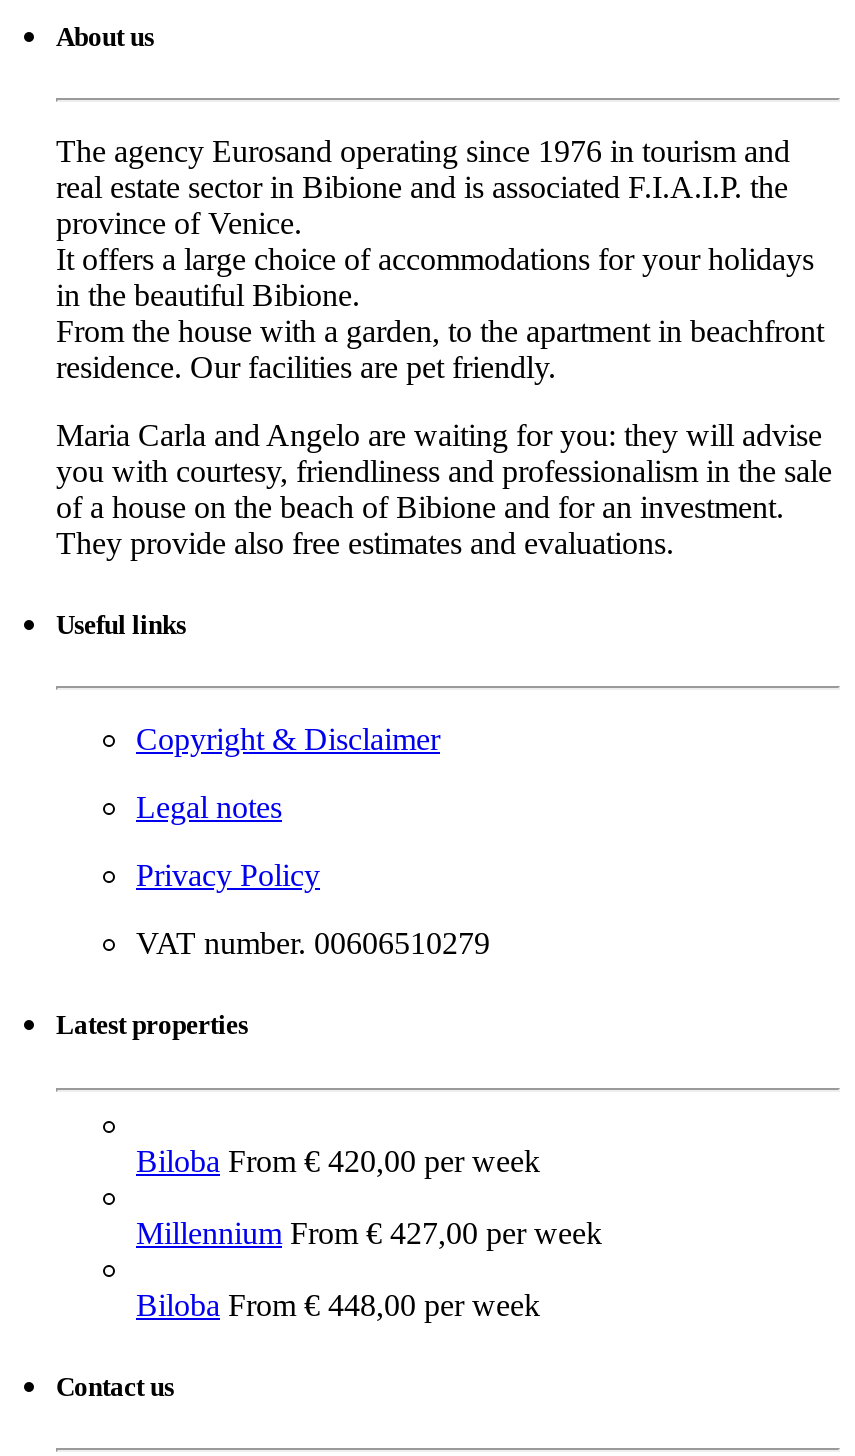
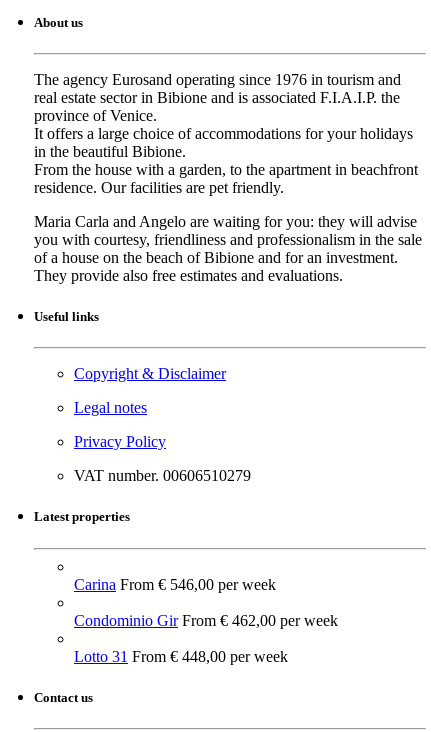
[136,1143,540,1177] Biloba From € 420,00 per week -> [74,576,276,593] Carina From € 546,00 per week
[136,1215,602,1249] Millennium From € 427,00 per week -> [74,612,338,629] Condominio Gir From € 462,00 per week
[136,1287,540,1321] Biloba From € 448,00 per week -> [74,648,288,665] Lotto 31 From € 448,00 per week

